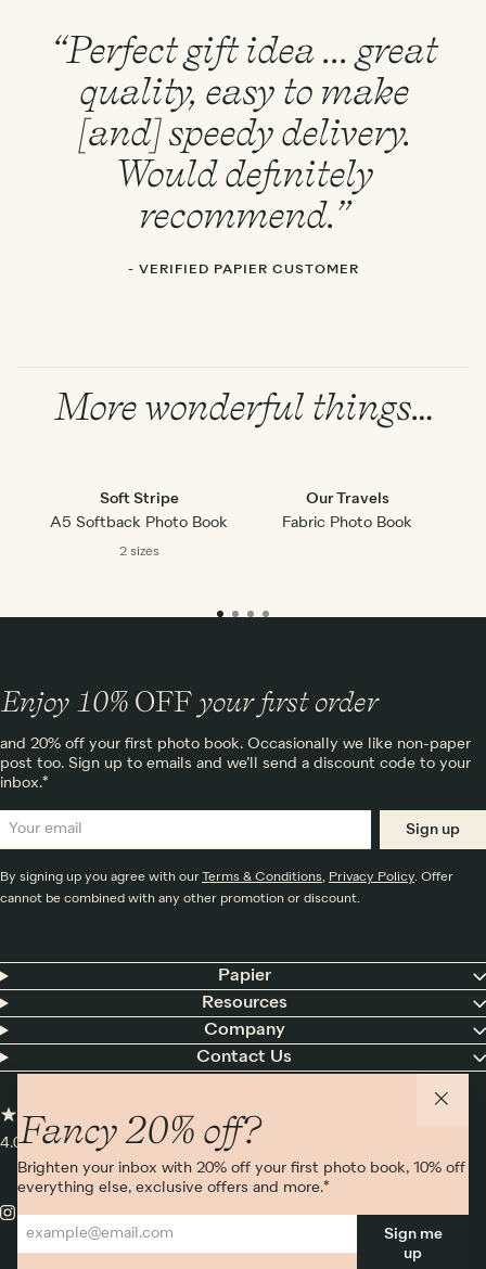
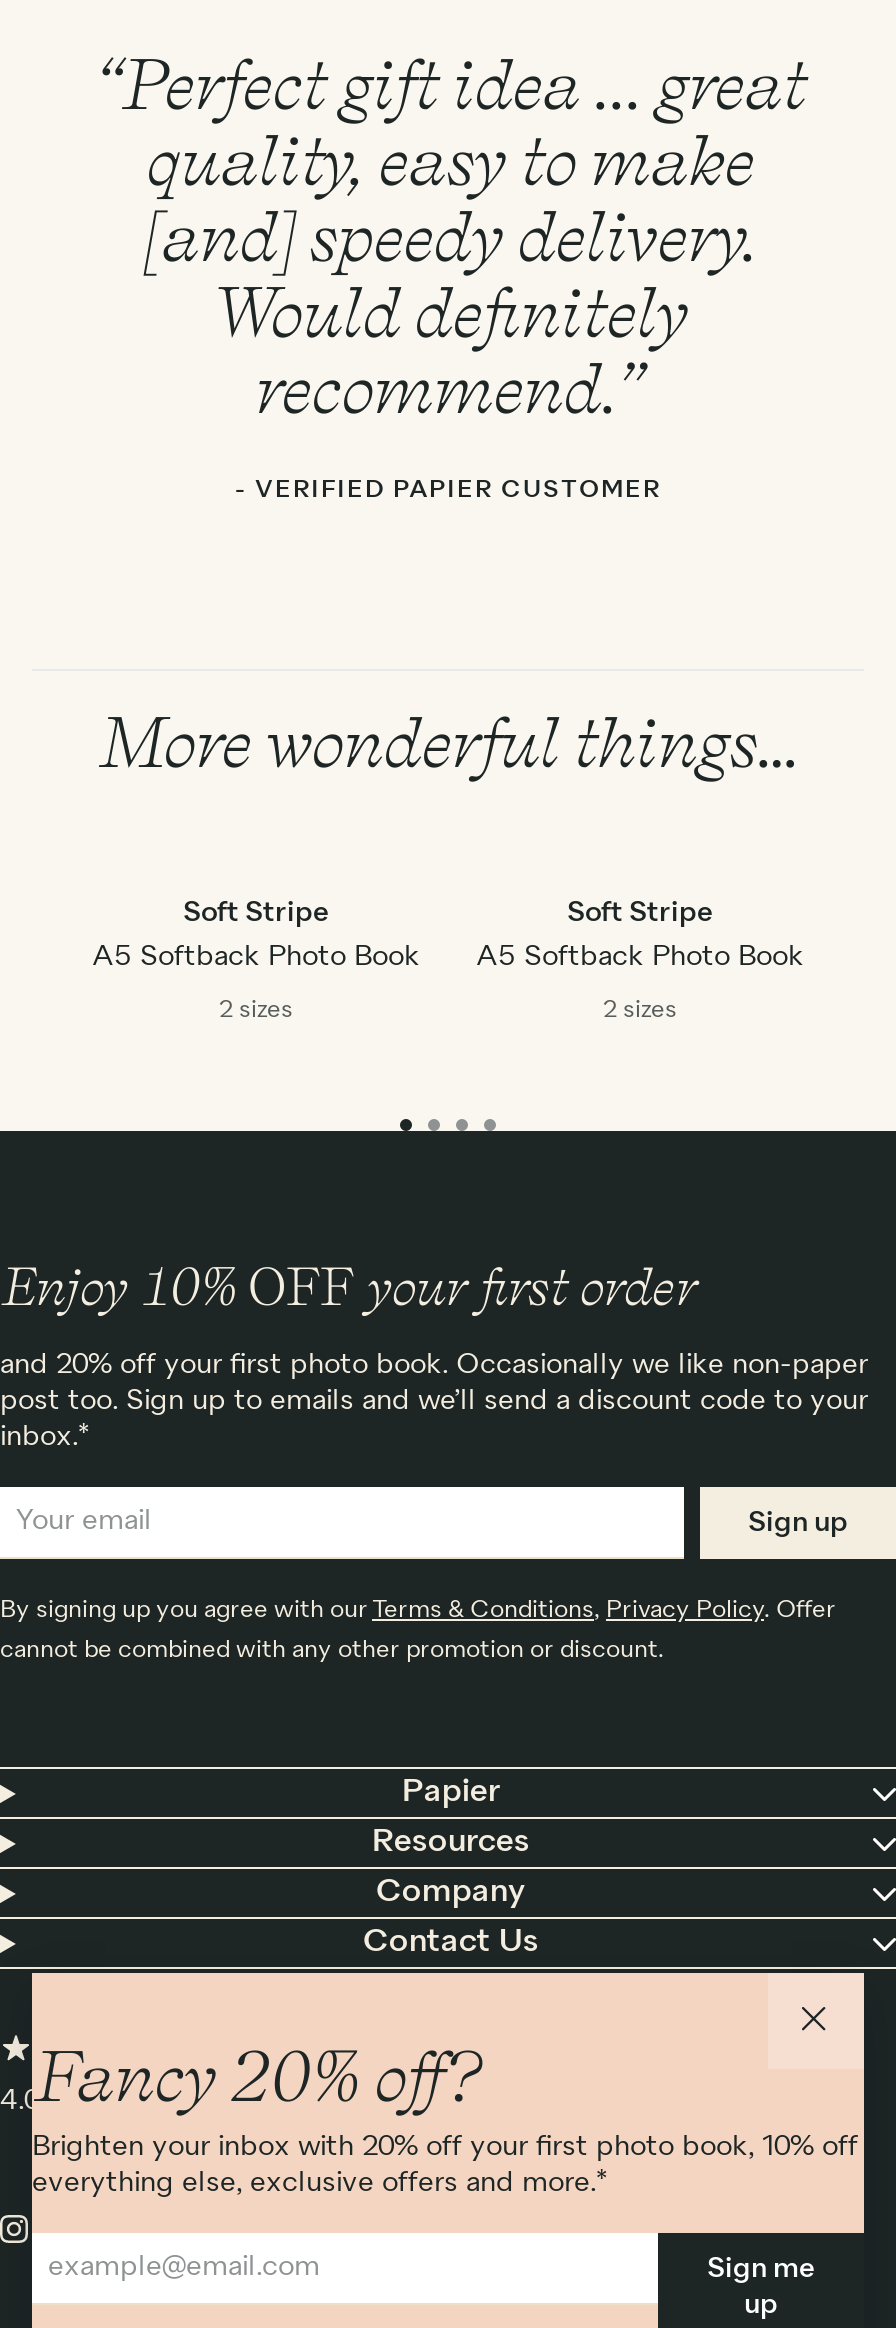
[282,491,412,530] Our Travels | Fabric Photo Book -> [476,900,804,1024] Soft Stripe | A5 Softback Photo Book | 2 sizes

